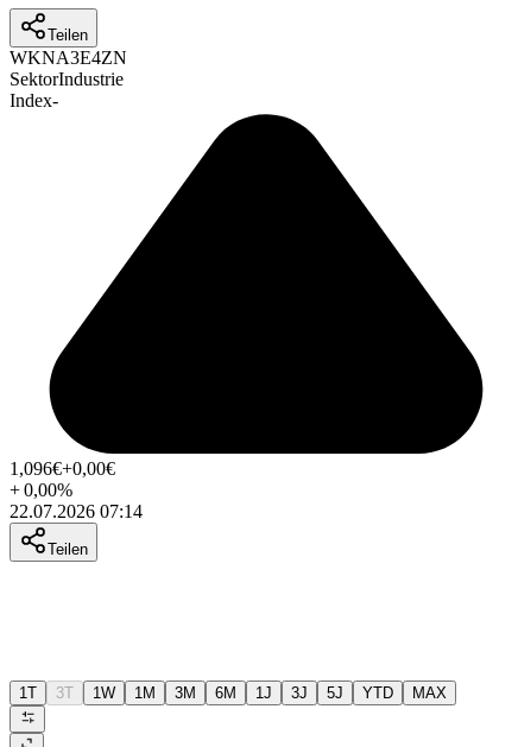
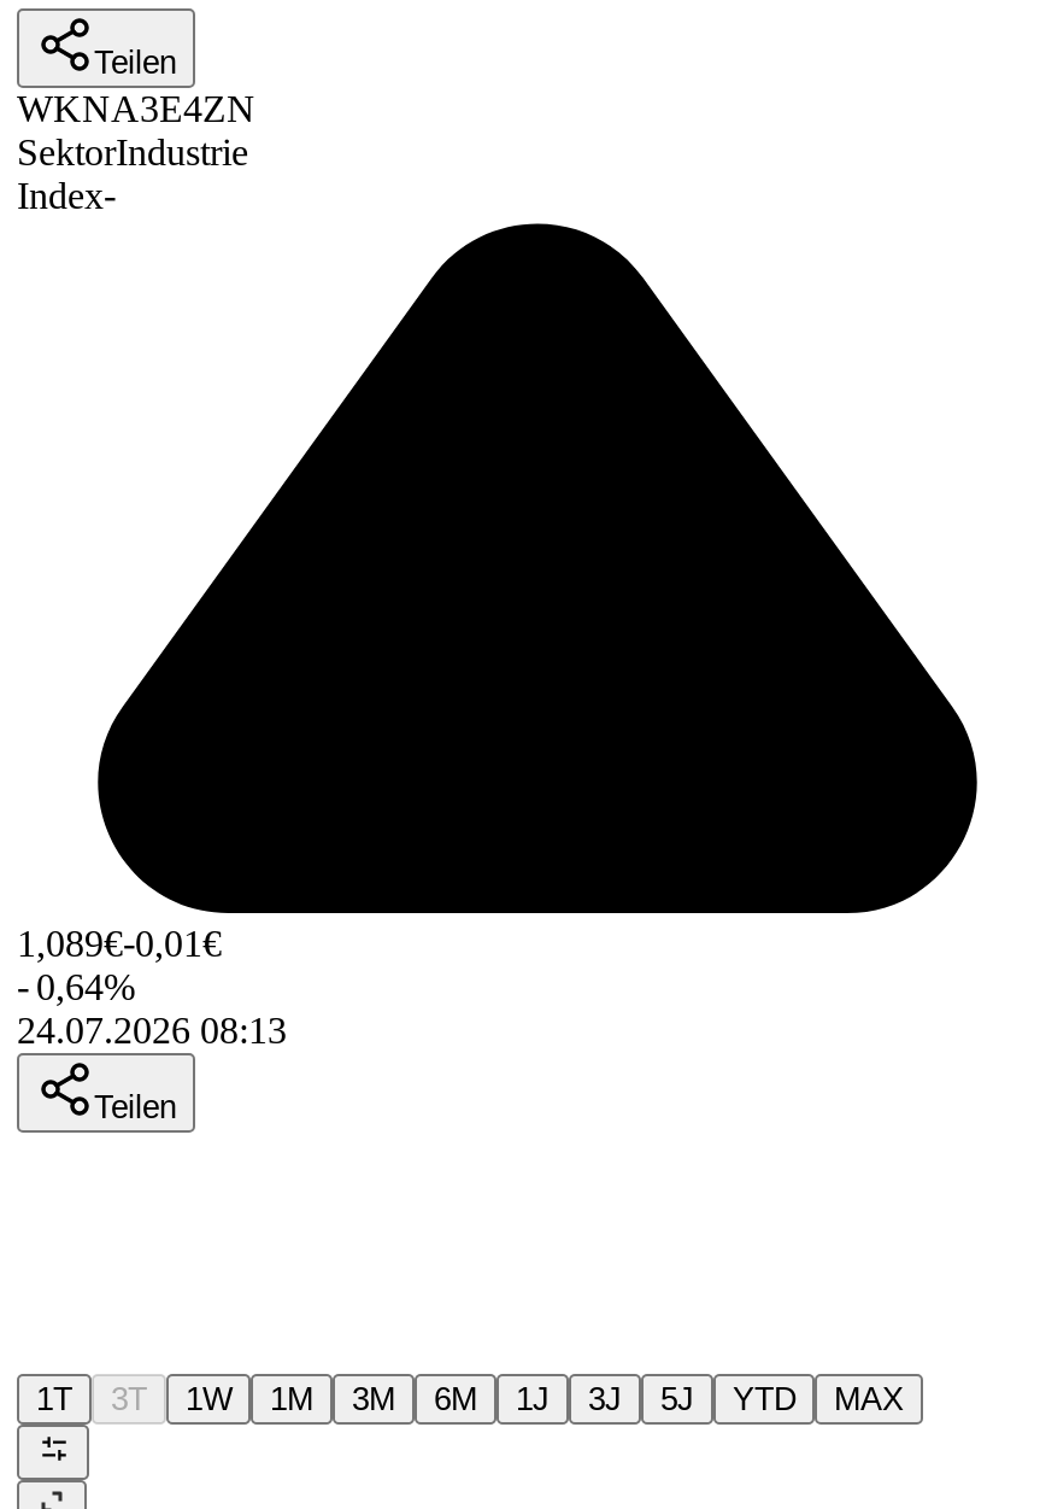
[10,459,115,479] 1,096€+0,00 € -> [17,923,222,964] 1,089€-0,01 €
[10,480,72,500] + 0,00% -> [17,966,135,1007] - 0,64%
[10,501,143,521] 22.07.2026 07:14 -> [17,1010,287,1051] 24.07.2026 08:13

